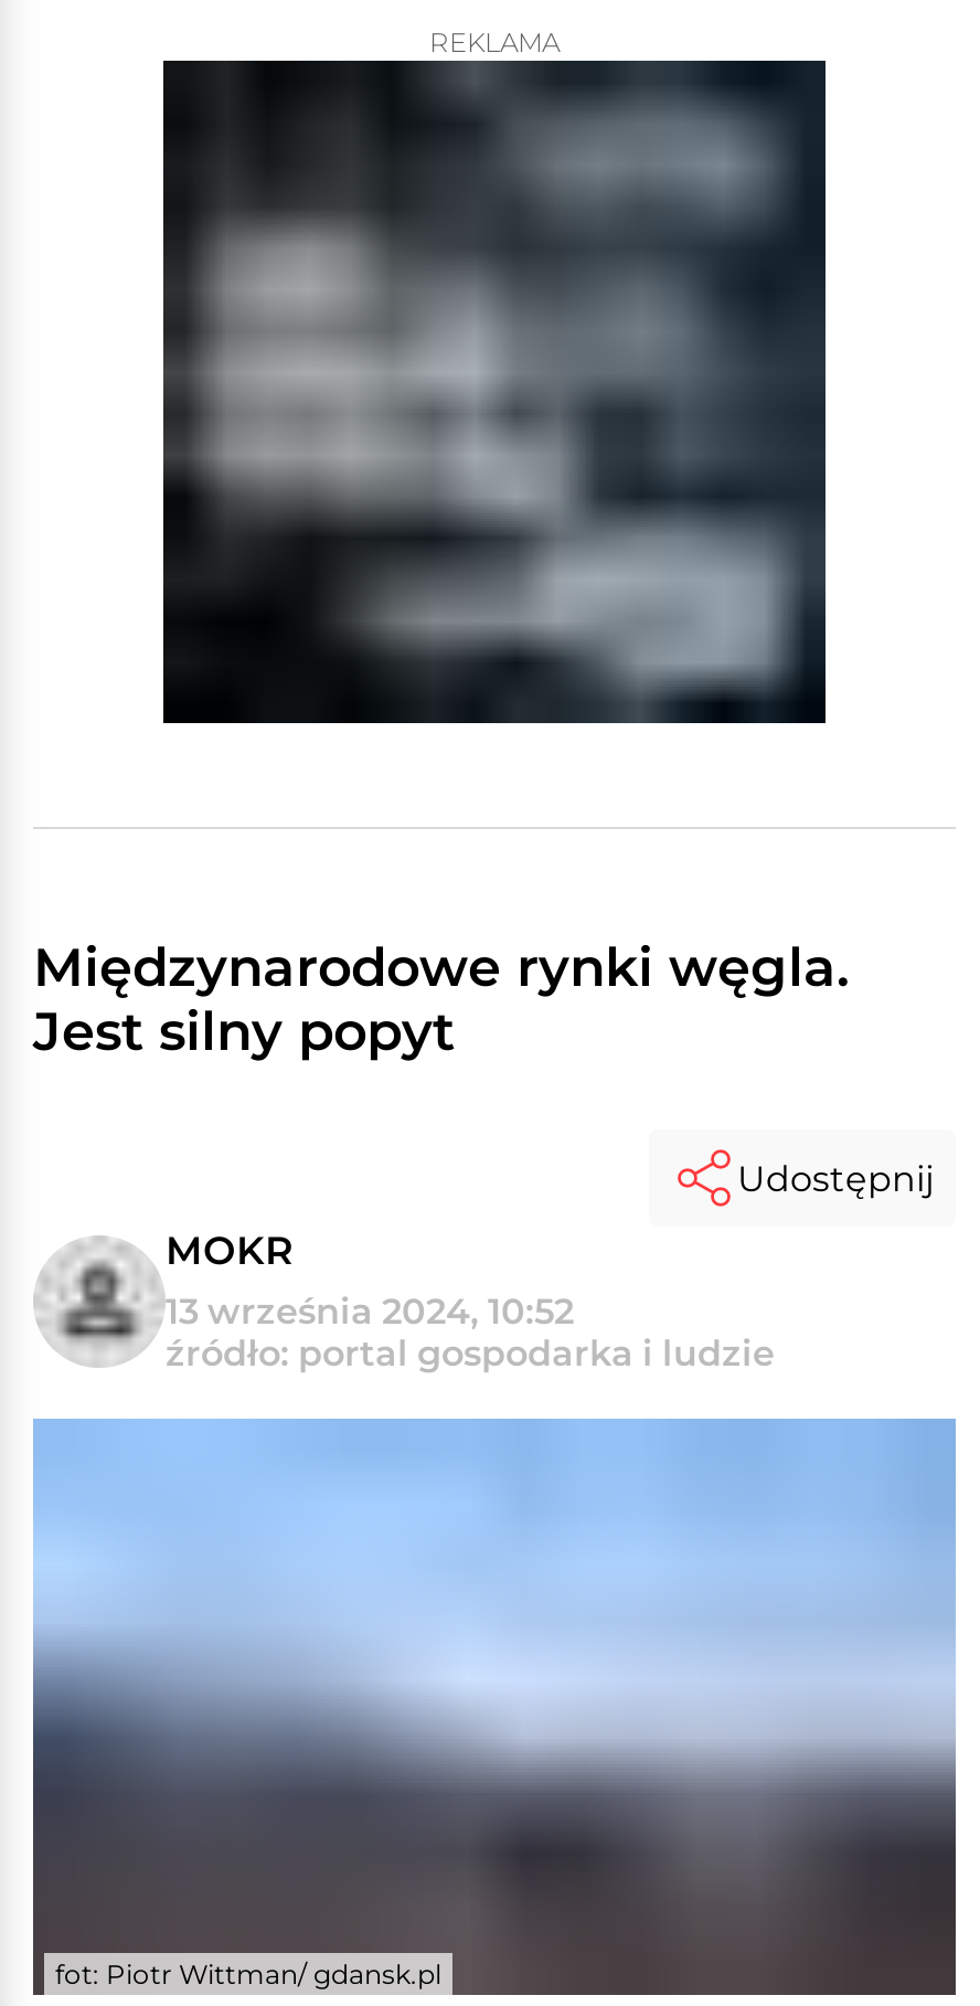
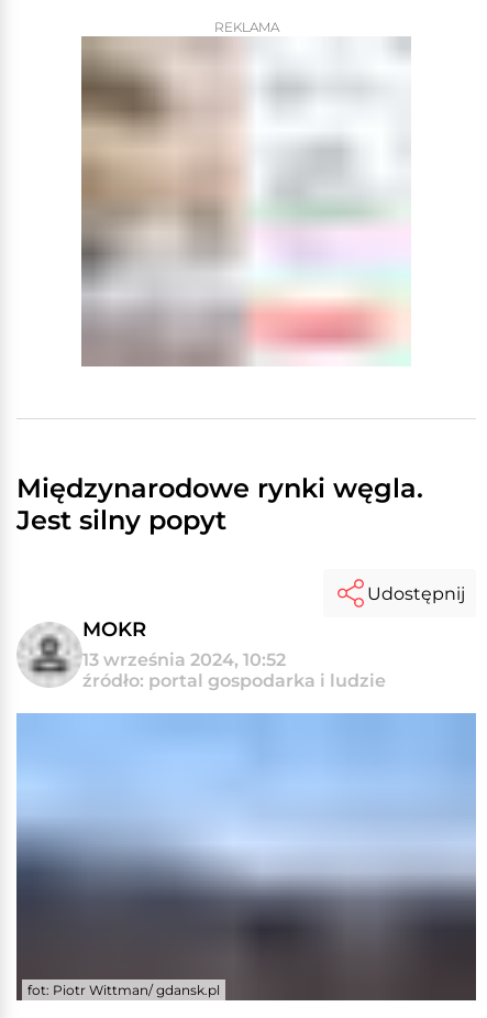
[161,59,828,725] [image] -> [80,36,411,366] [image]

